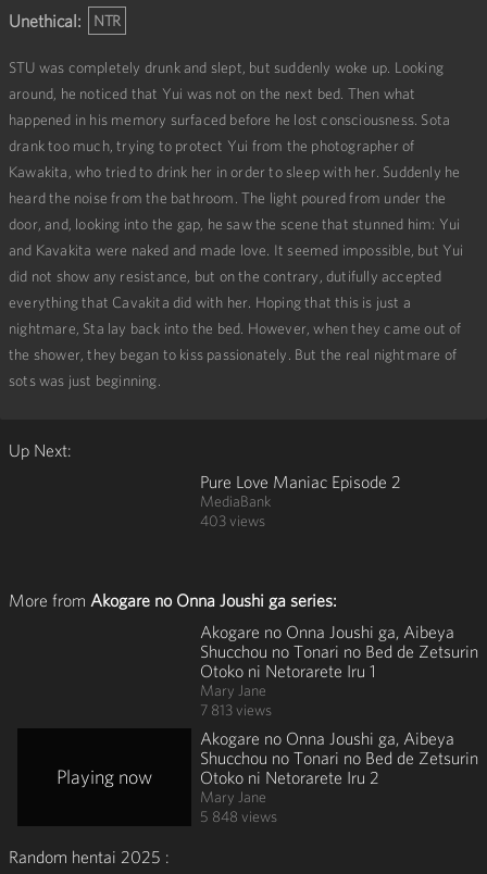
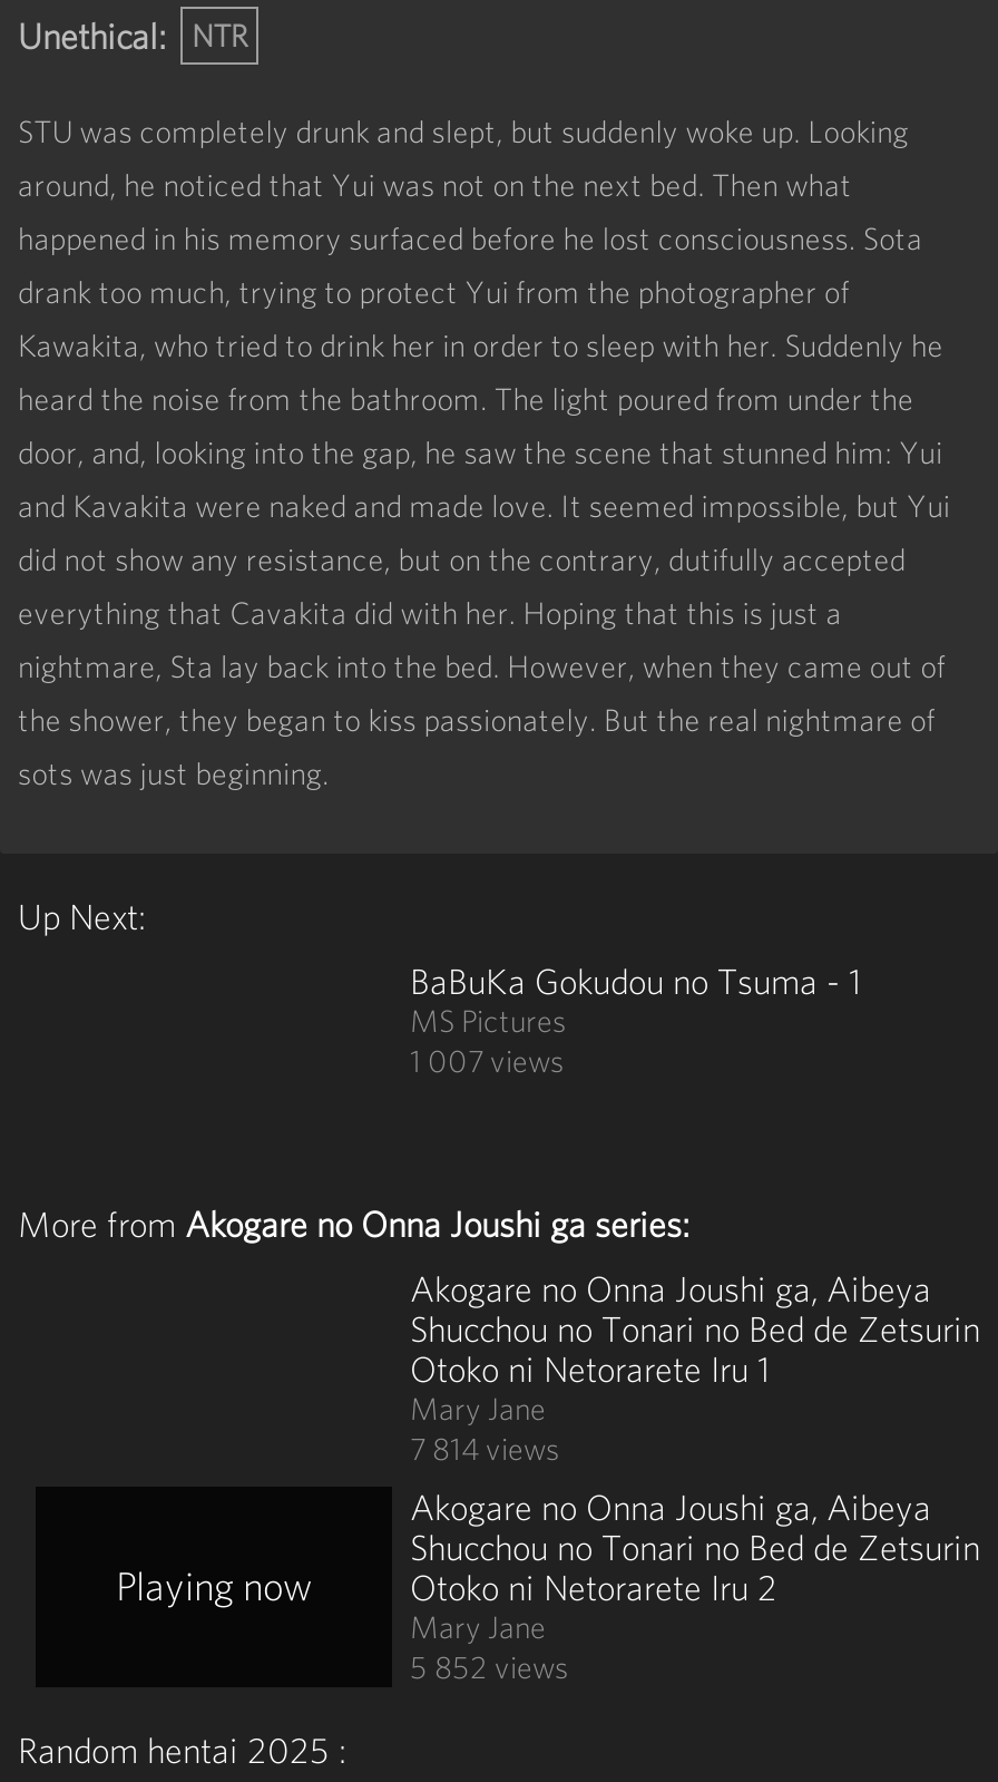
[200,471,401,530] Pure Love Maniac Episode 2 | MediaBank | 403 views -> [410,958,862,1081] BaBuKa Gokudou no Tsuma - 1 | MS Pictures | 1 007 views
[200,700,272,720] 7 813 views -> [410,1429,559,1469] 7 814 views
[200,807,277,826] 5 848 views -> [410,1647,568,1687] 5 852 views

